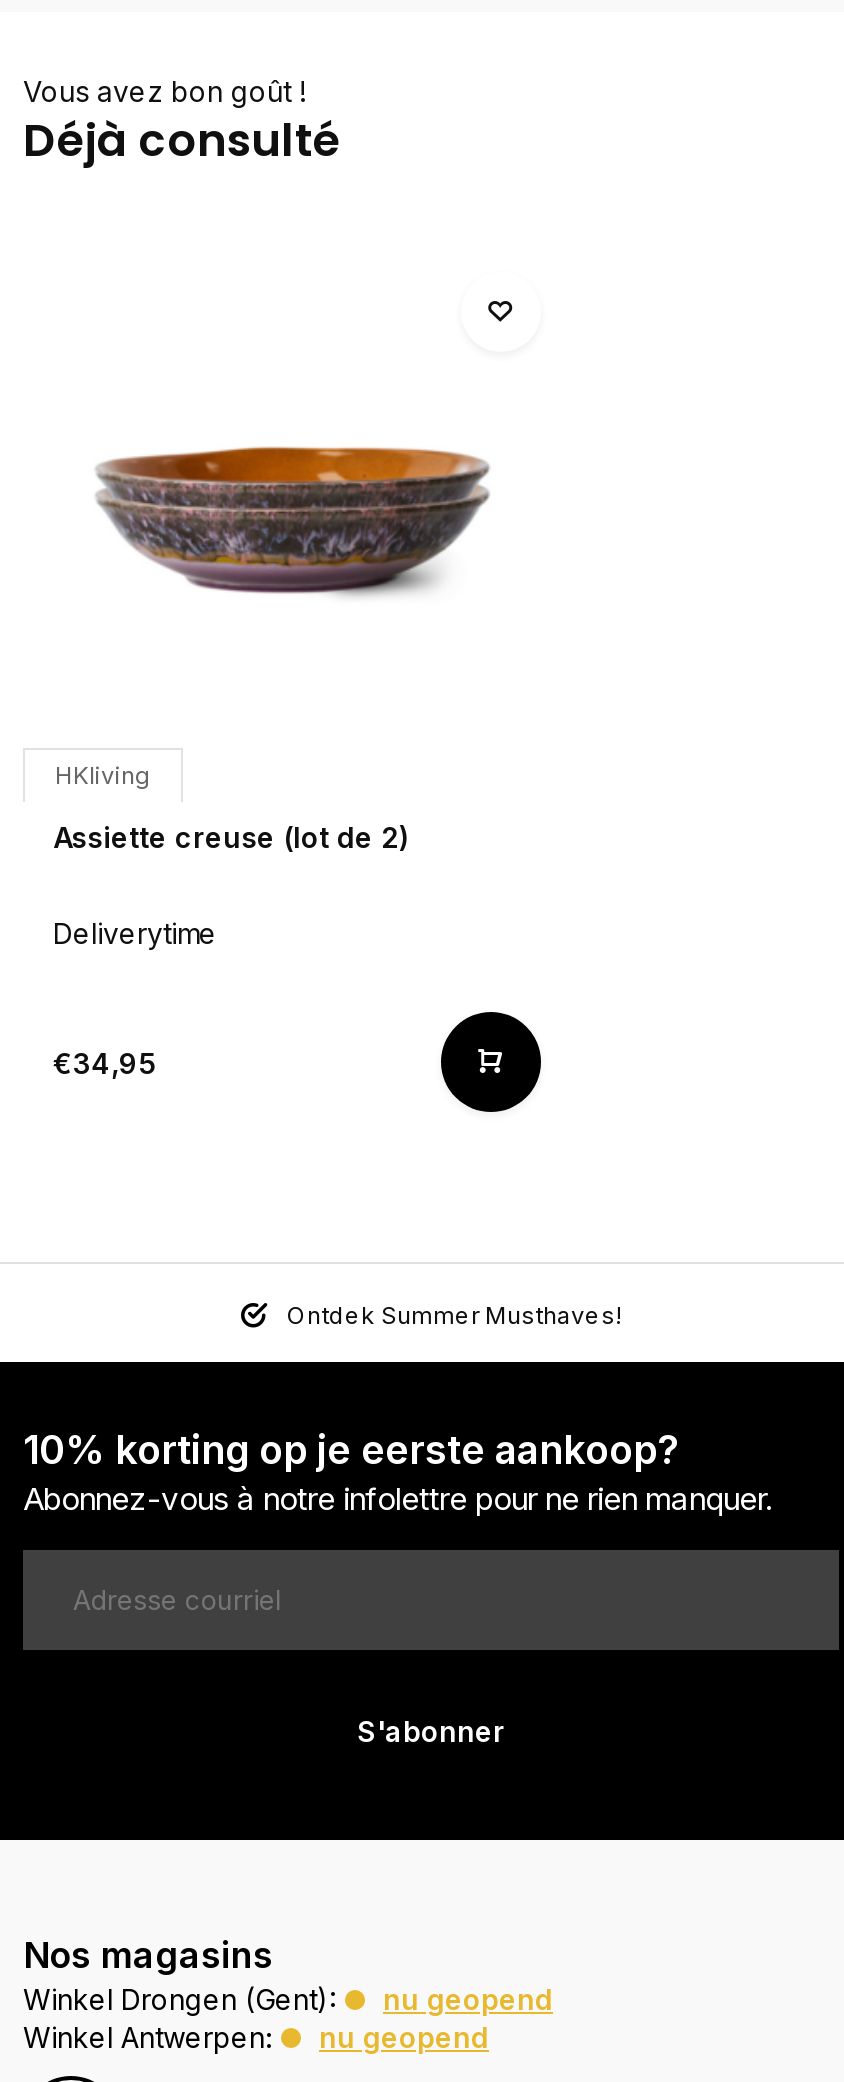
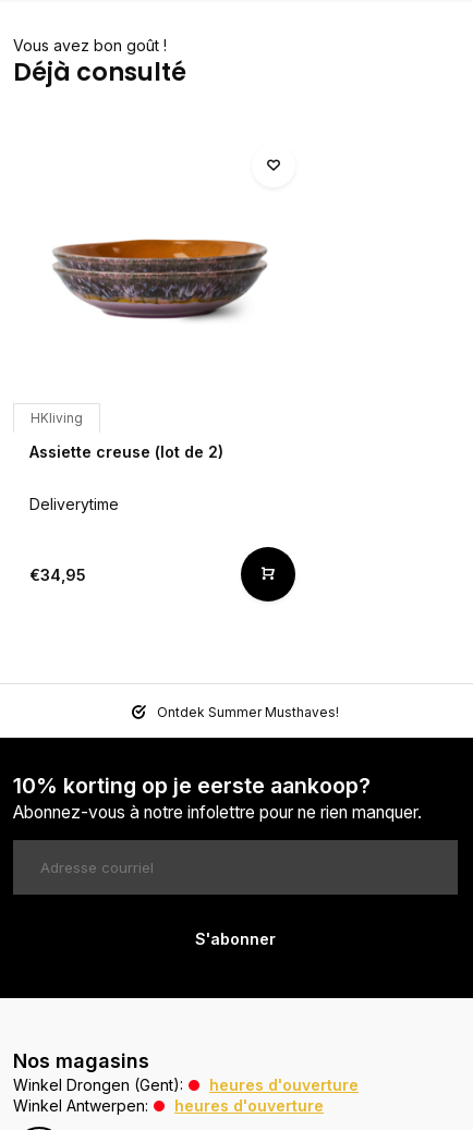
[383,1983,553,2017] nu geopend -> [209,1076,359,1094] heures d'ouverture
[319,2021,489,2055] nu geopend -> [174,1097,324,1115] heures d'ouverture

